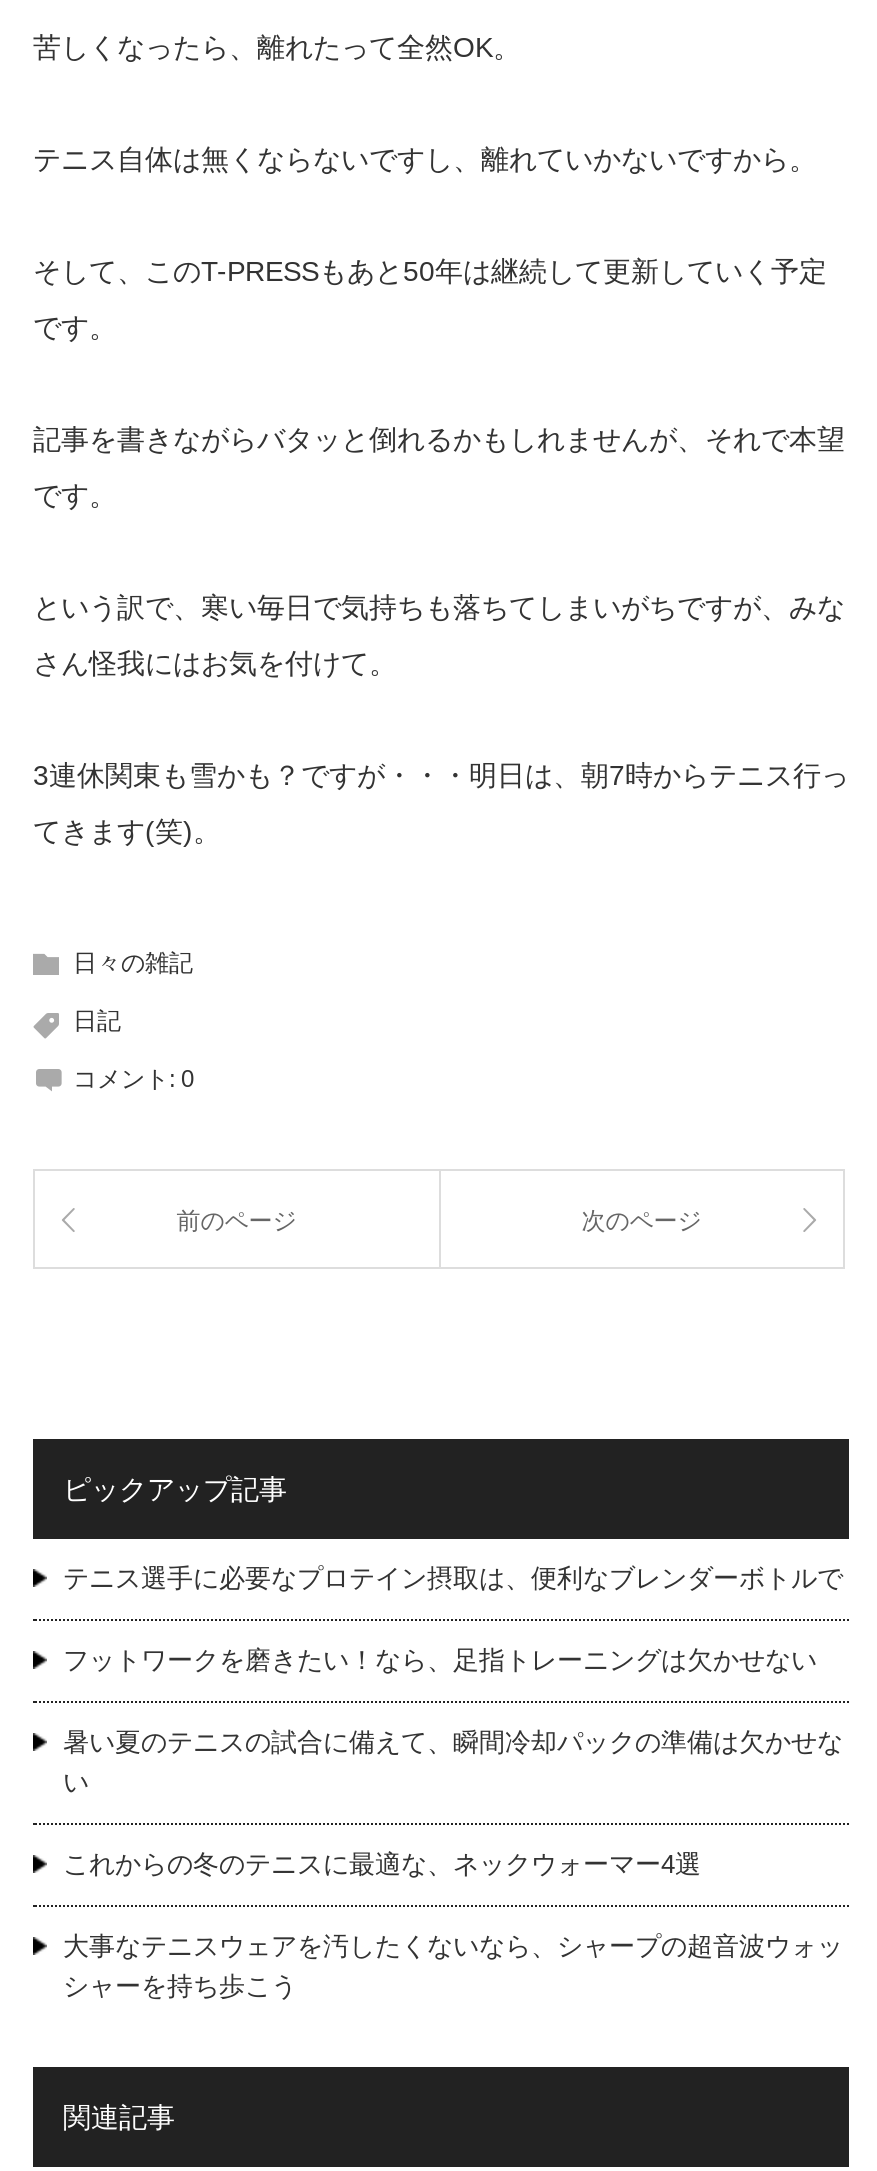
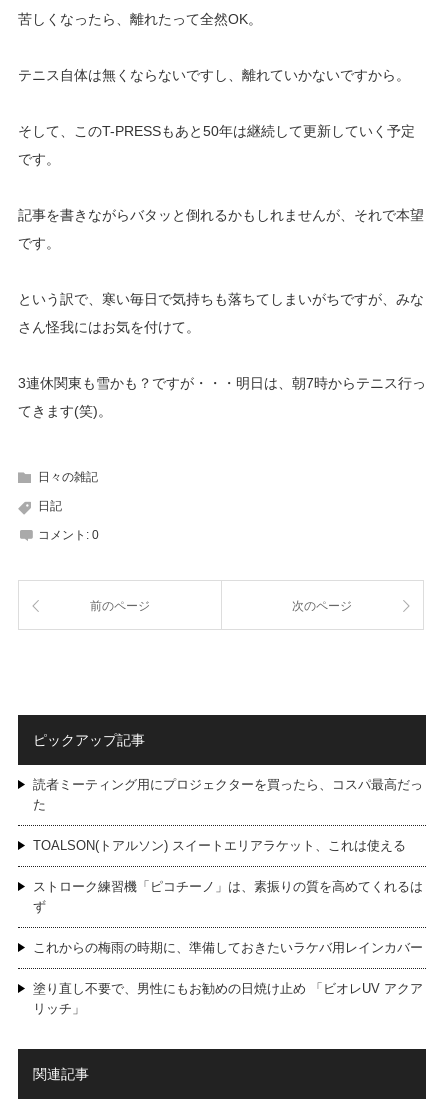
[63,1563,843,1593] テニス選手に必要なプロテイン摂取は、便利なブレンダーボトルで -> [33,777,423,812] 読者ミーティング用にプロジェクターを買ったら、コスパ最高だっ | た
[63,1645,817,1675] フットワークを磨きたい！なら、足指トレーニングは欠かせない -> [33,838,406,853] TOALSON(トアルソン) スイートエリアラケット、これは使える
[63,1727,843,1797] 暑い夏のテニスの試合に備えて、瞬間冷却パックの準備は欠かせな | い -> [33,879,423,914] ストローク練習機「ピコチーノ」は、素振りの質を高めてくれるは | ず
[63,1849,701,1879] これからの冬のテニスに最適な、ネックウォーマー4選 -> [33,940,423,955] これからの梅雨の時期に、準備しておきたいラケバ用レインカバー
[63,1931,843,2001] 大事なテニスウェアを汚したくないなら、シャープの超音波ウォッ | シャーを持ち歩こう -> [33,981,423,1016] 塗り直し不要で、男性にもお勧めの日焼け止め 「ビオレUV アクア | リッチ」

